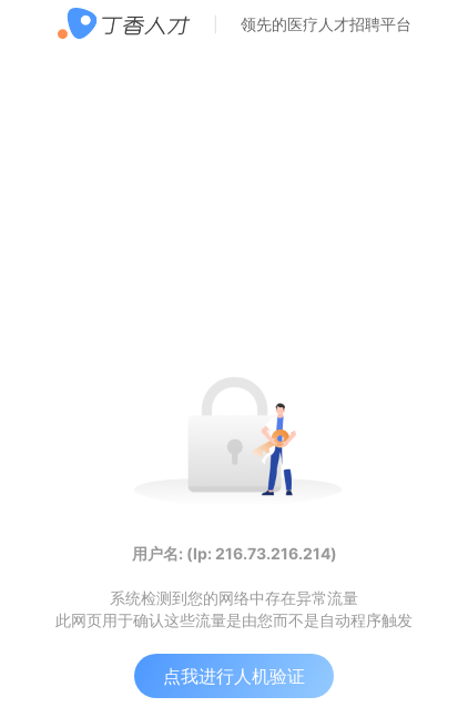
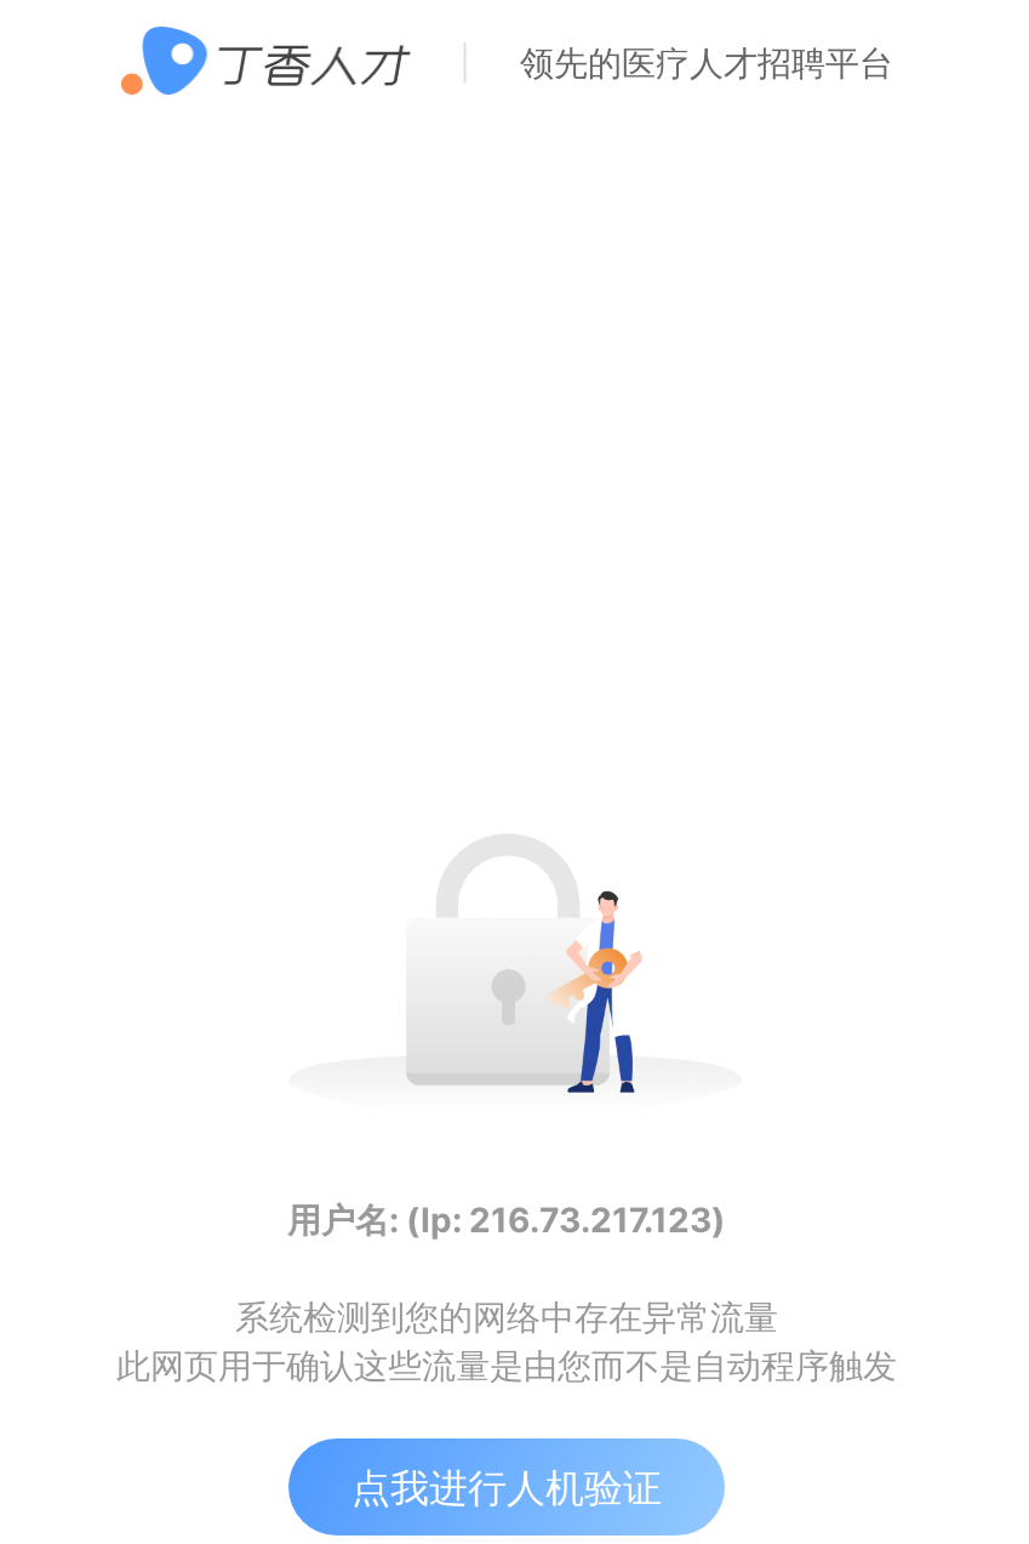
[131,544,337,563] 用户名: (Ip: 216.73.216.214) -> [287,1198,726,1240] 用户名: (Ip: 216.73.217.123)

